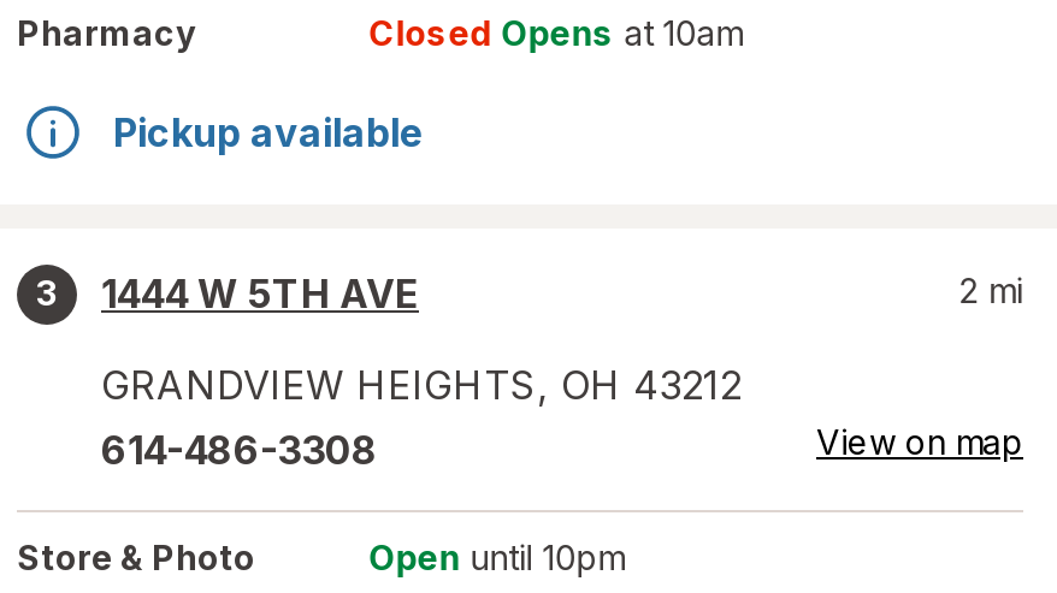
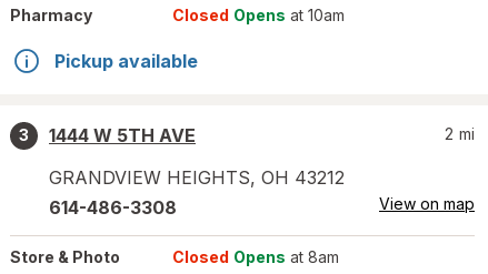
[369,536,624,577] Open until 10pm -> [173,247,339,266] Closed Opens at 8am

